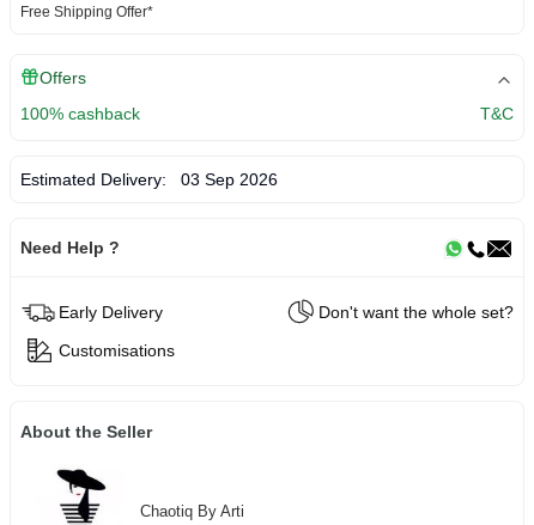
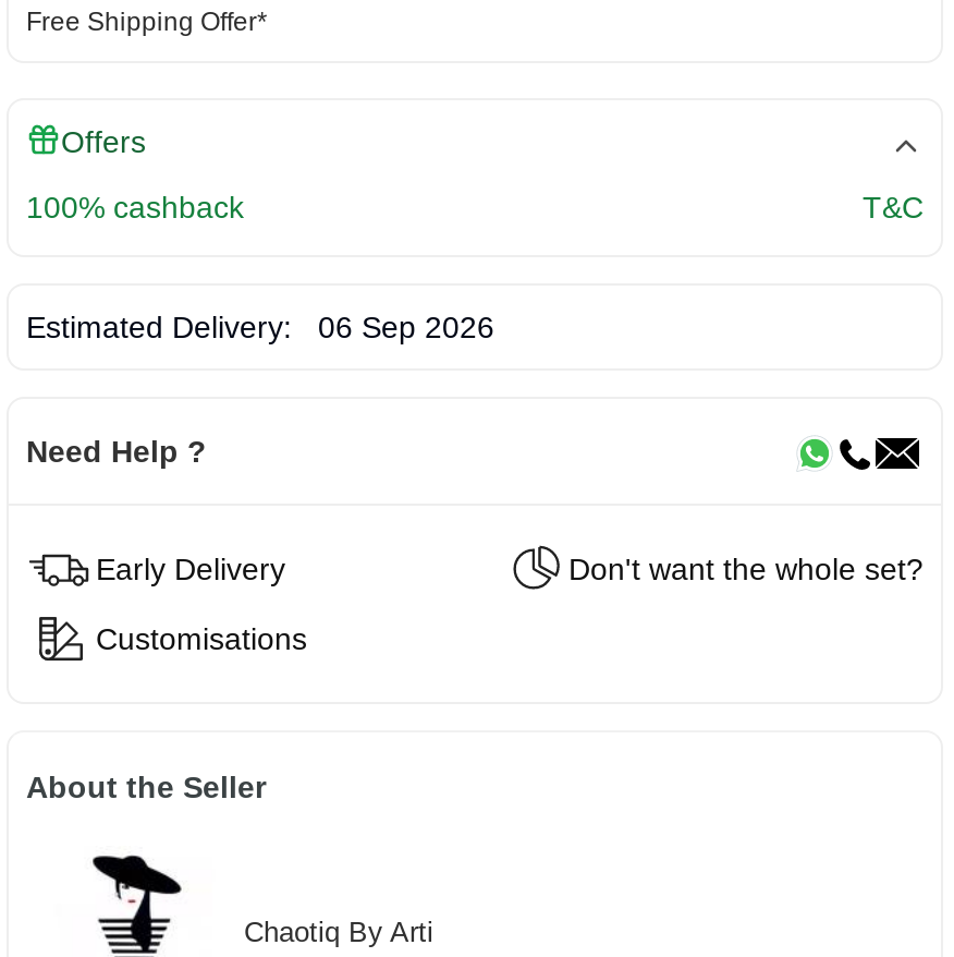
[20,170,278,189] Estimated Delivery: 03 Sep 2026 -> [26,310,494,345] Estimated Delivery: 06 Sep 2026

